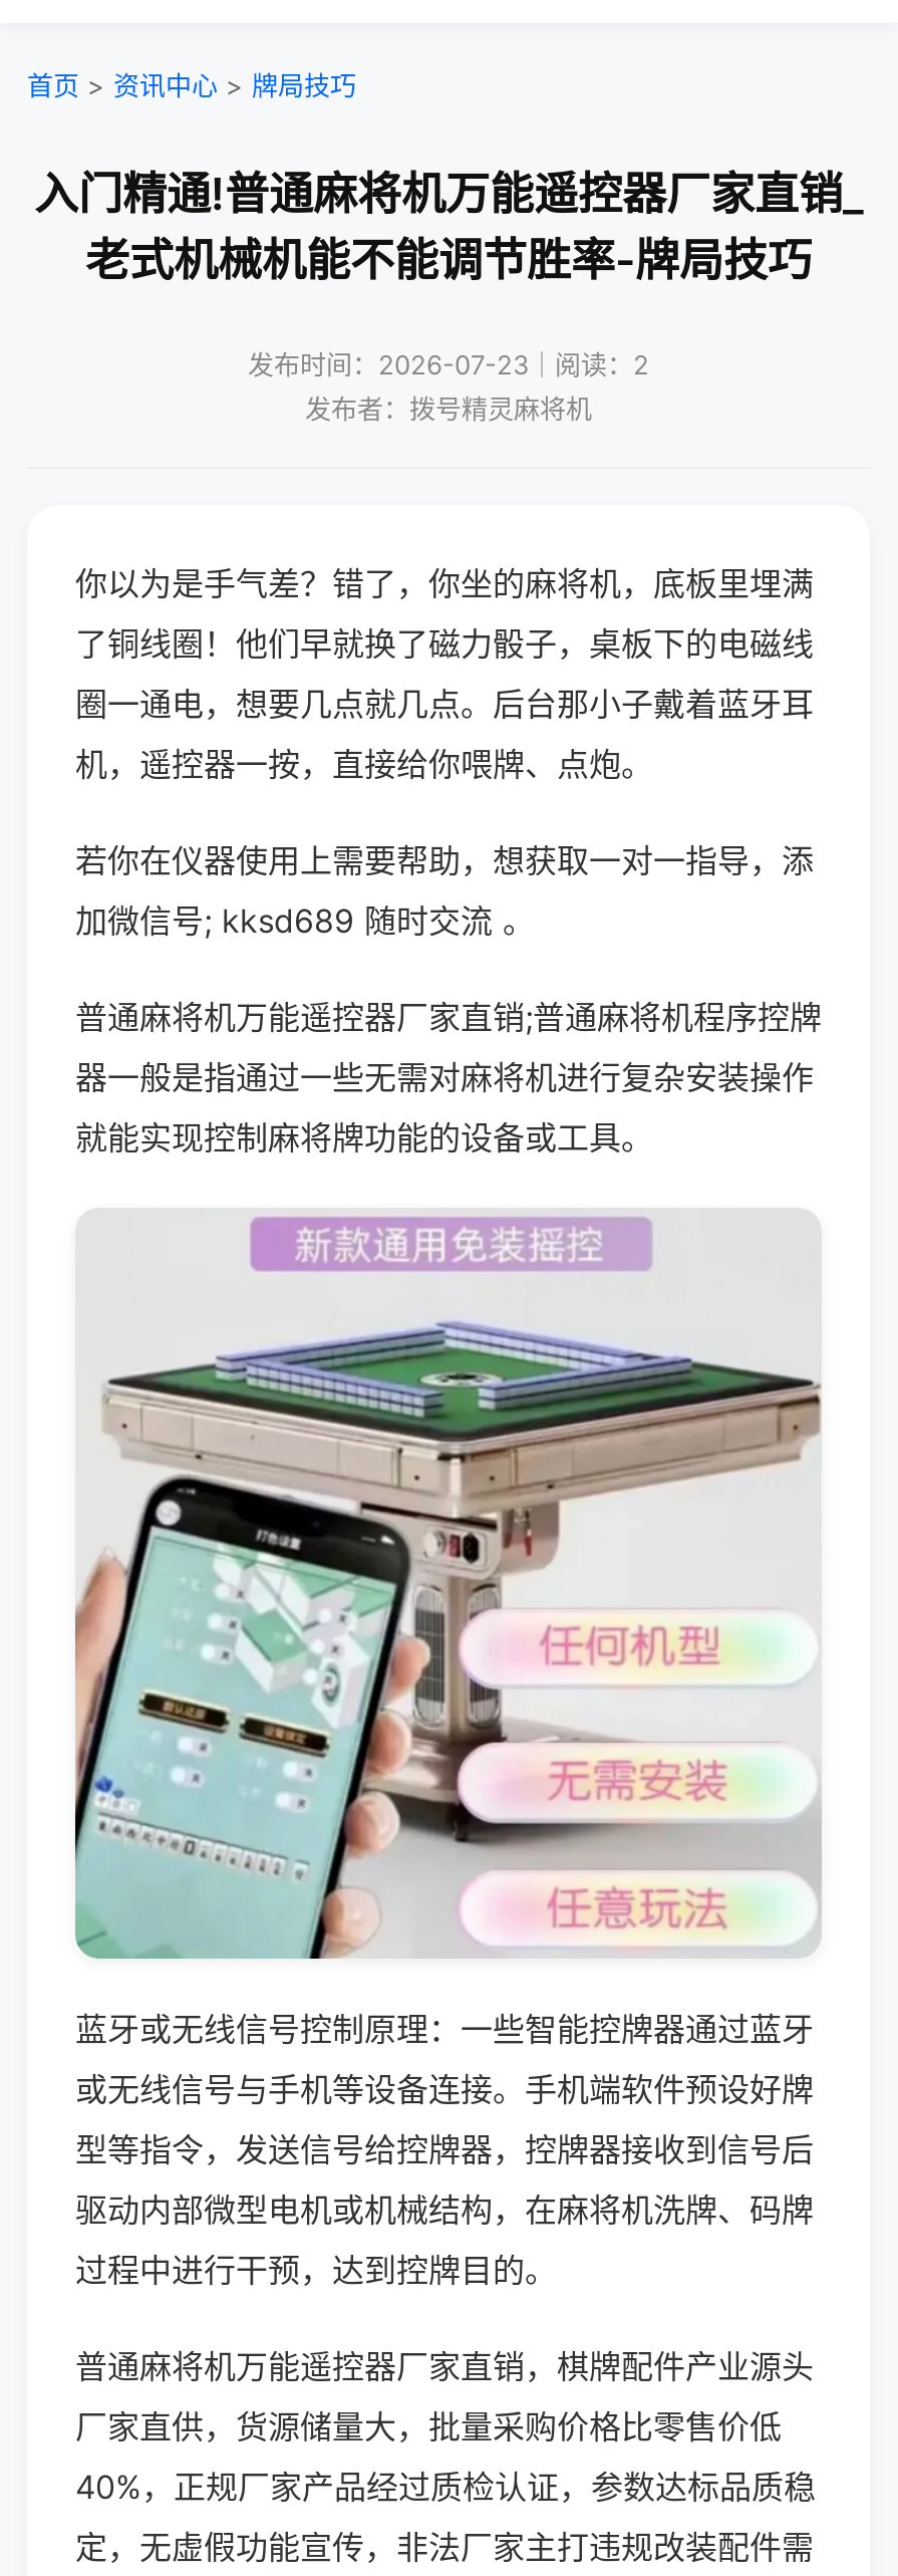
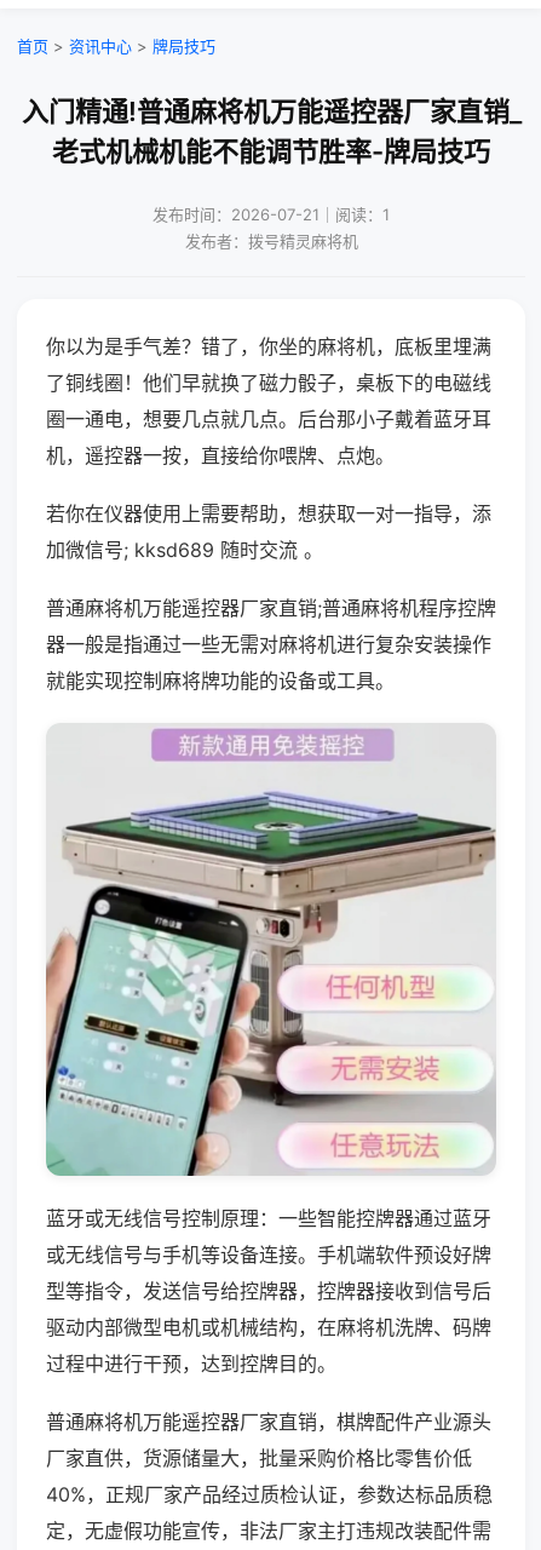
[248,348,649,380] 发布时间：2026-07-23｜阅读：2 -> [152,205,390,224] 发布时间：2026-07-21｜阅读：1

